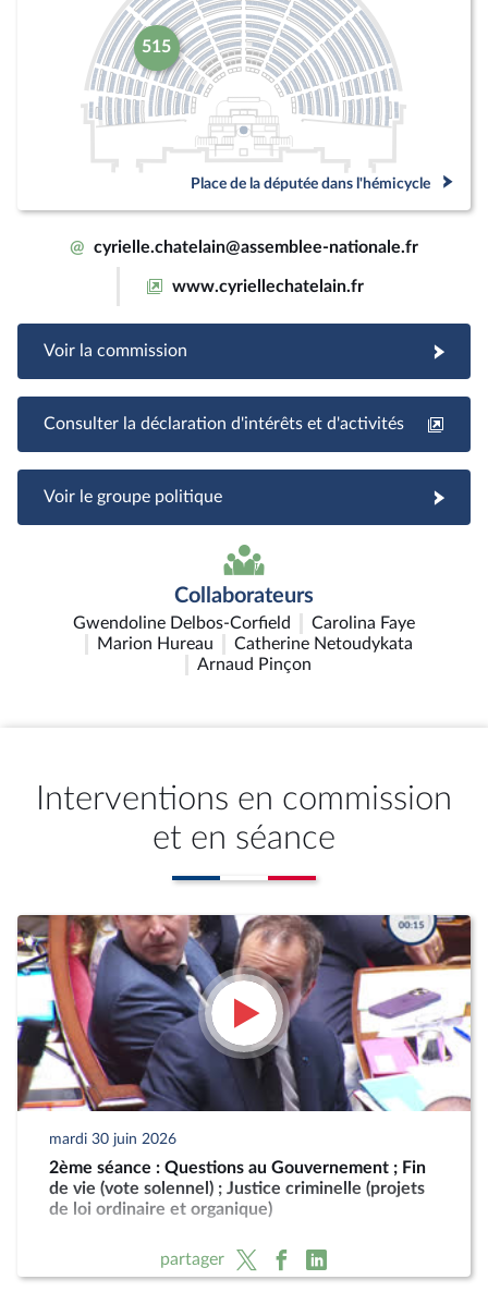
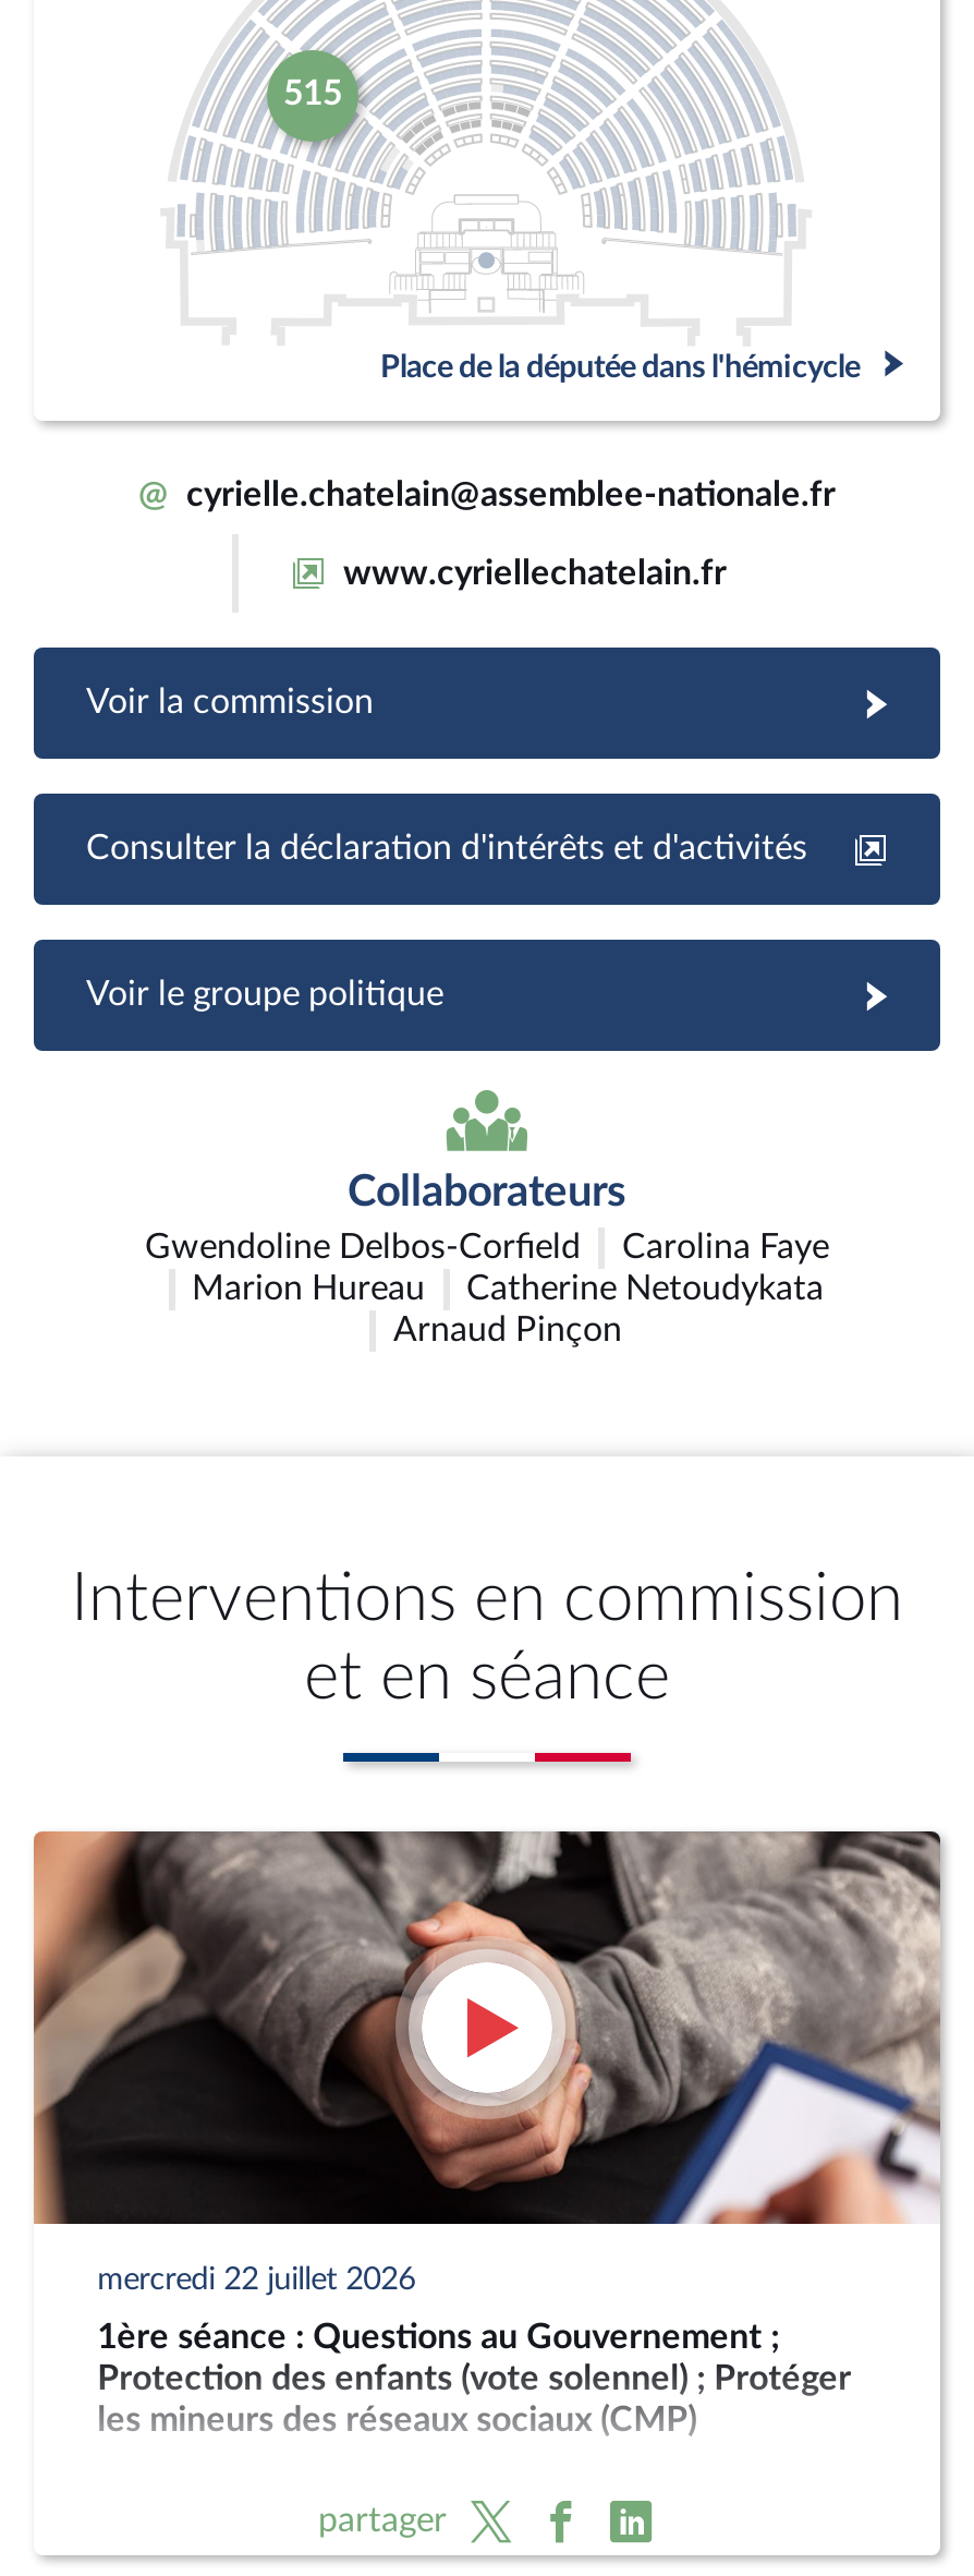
[16,914,472,1147] [image] | mardi 30 juin 2026 -> [32,1829,942,2295] [image] | mercredi 22 juillet 2026
[49,1159,426,1217] 2ème séance : Questions au Gouvernement ; Fin | de vie (vote solennel) ; Justice criminelle (projets | de loi ordinaire et organique) -> [97,2319,851,2437] 1ère séance : Questions au Gouvernement ; | Protection des enfants (vote solennel) ; Protéger | les mineurs des réseaux sociaux (CMP)

